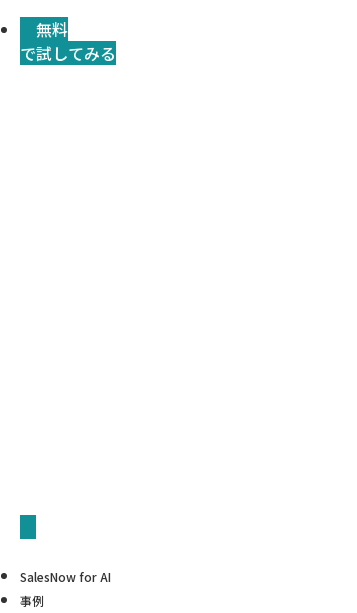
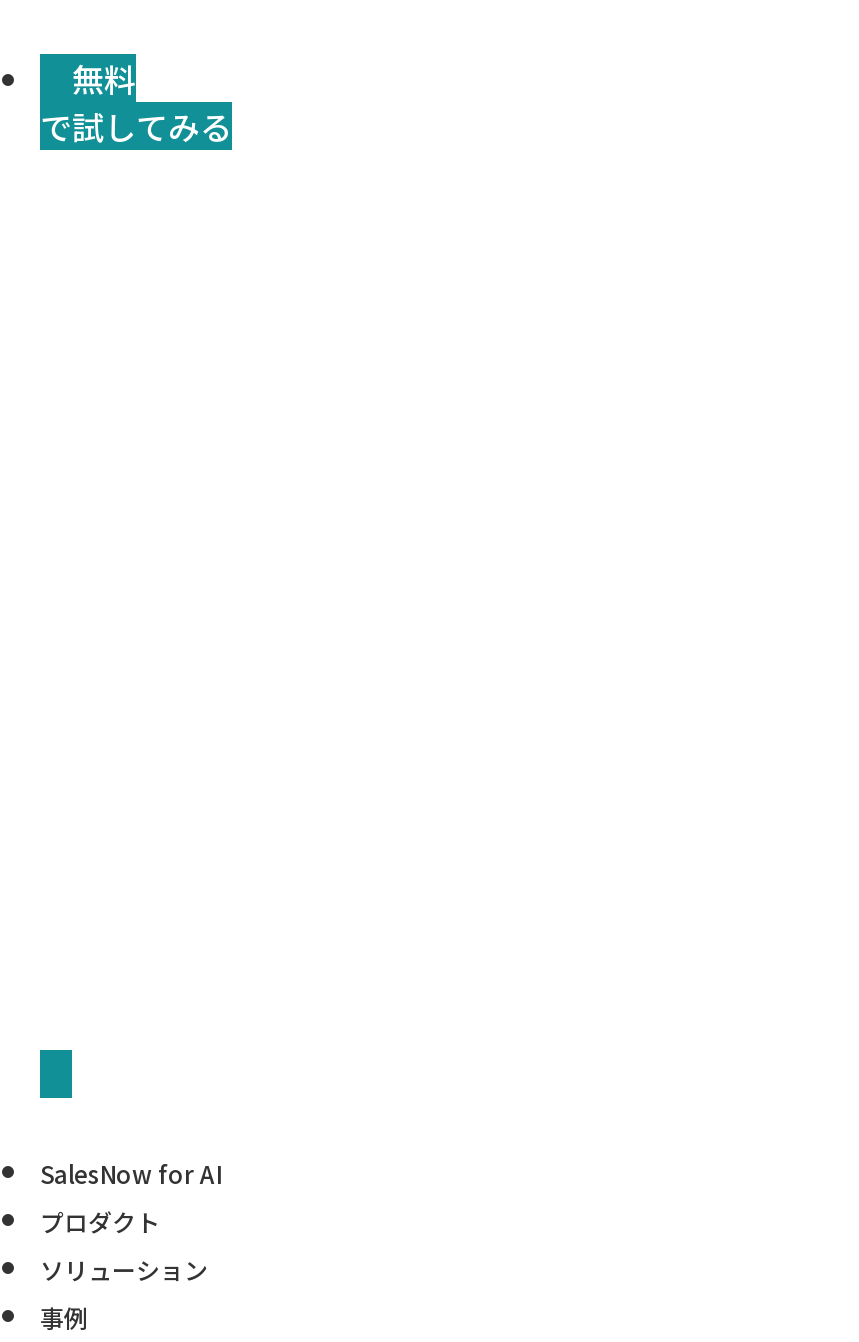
none -> [40,1204,208,1286] プロダクト | ソリューション

